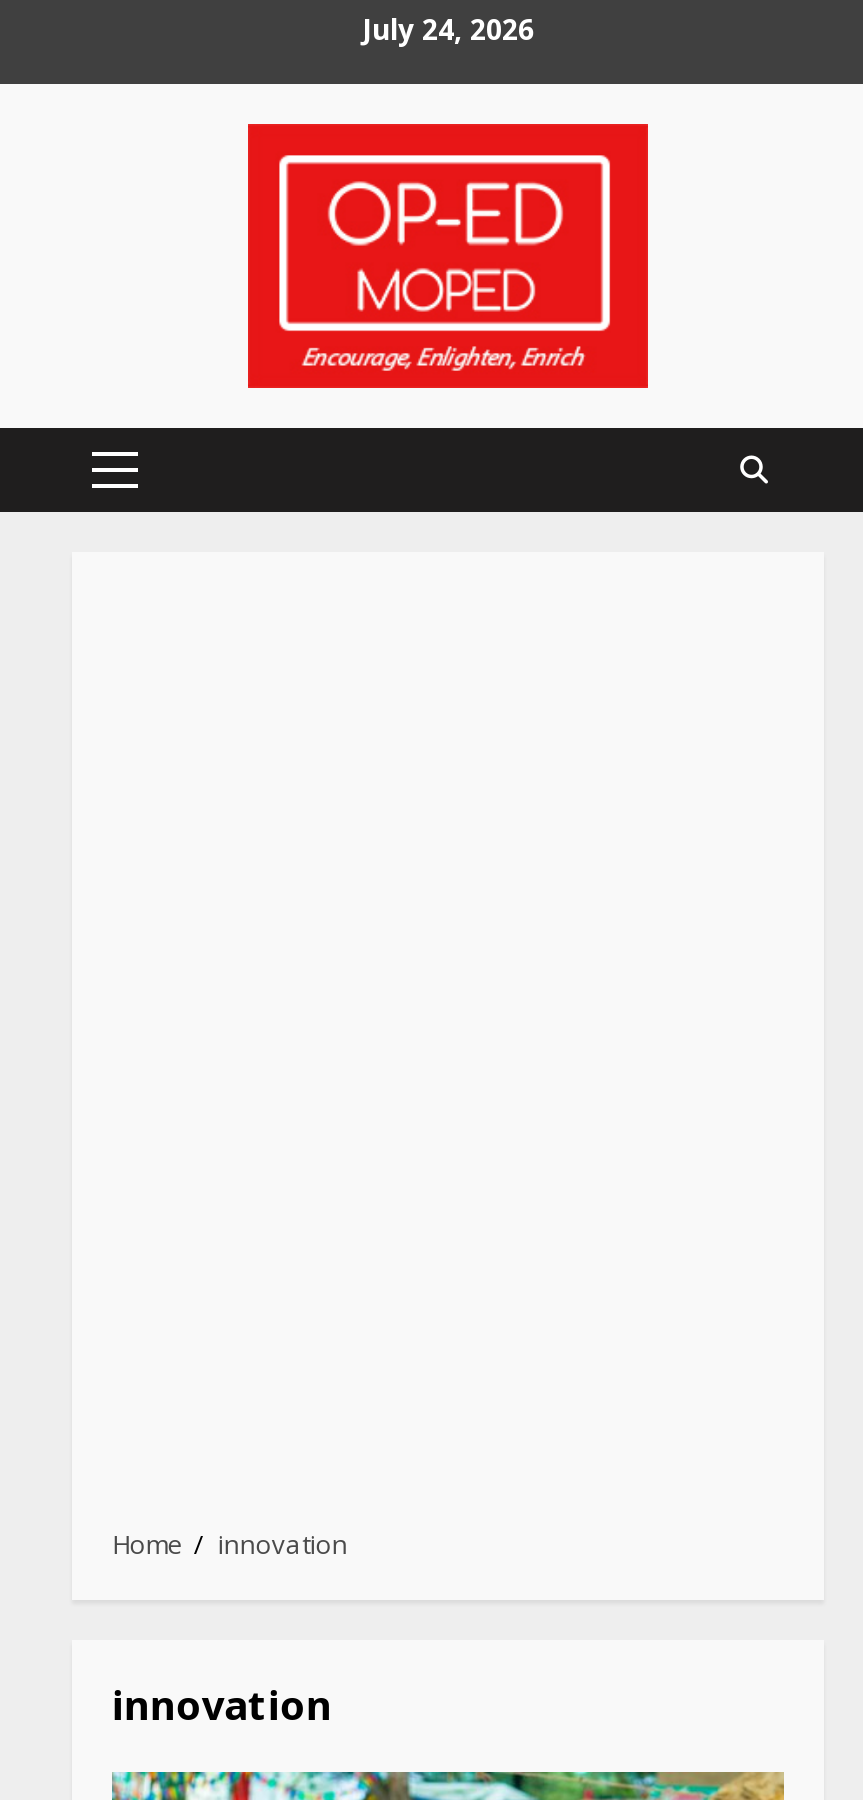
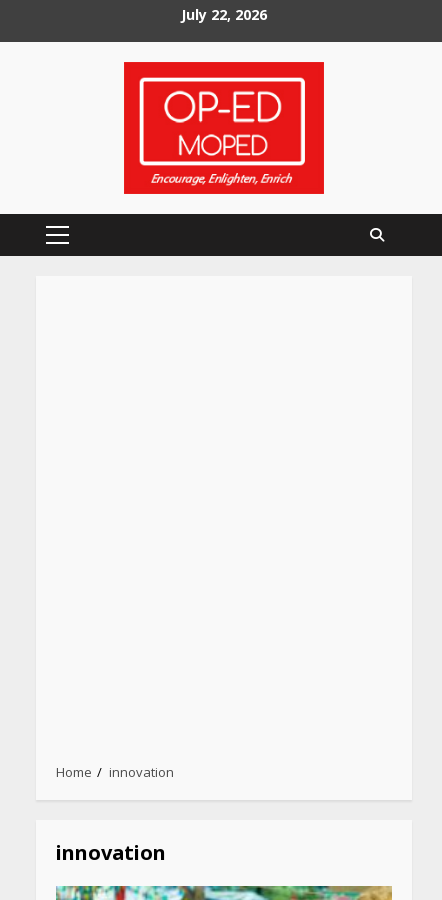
[362,10,534,48] July 24, 2026 -> [181,5,267,24] July 22, 2026

